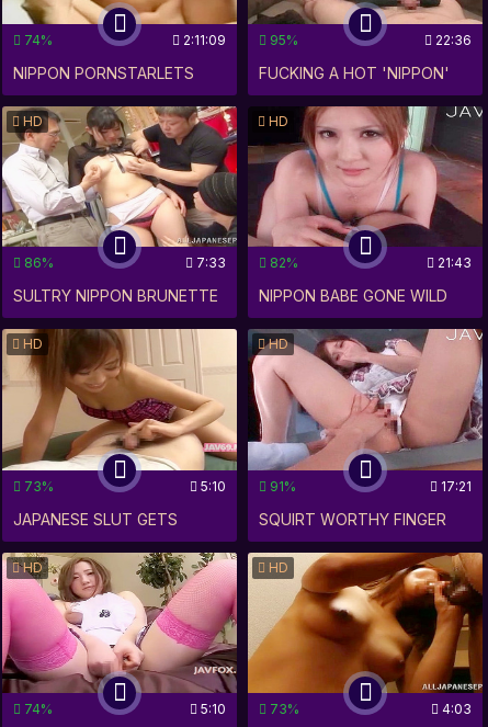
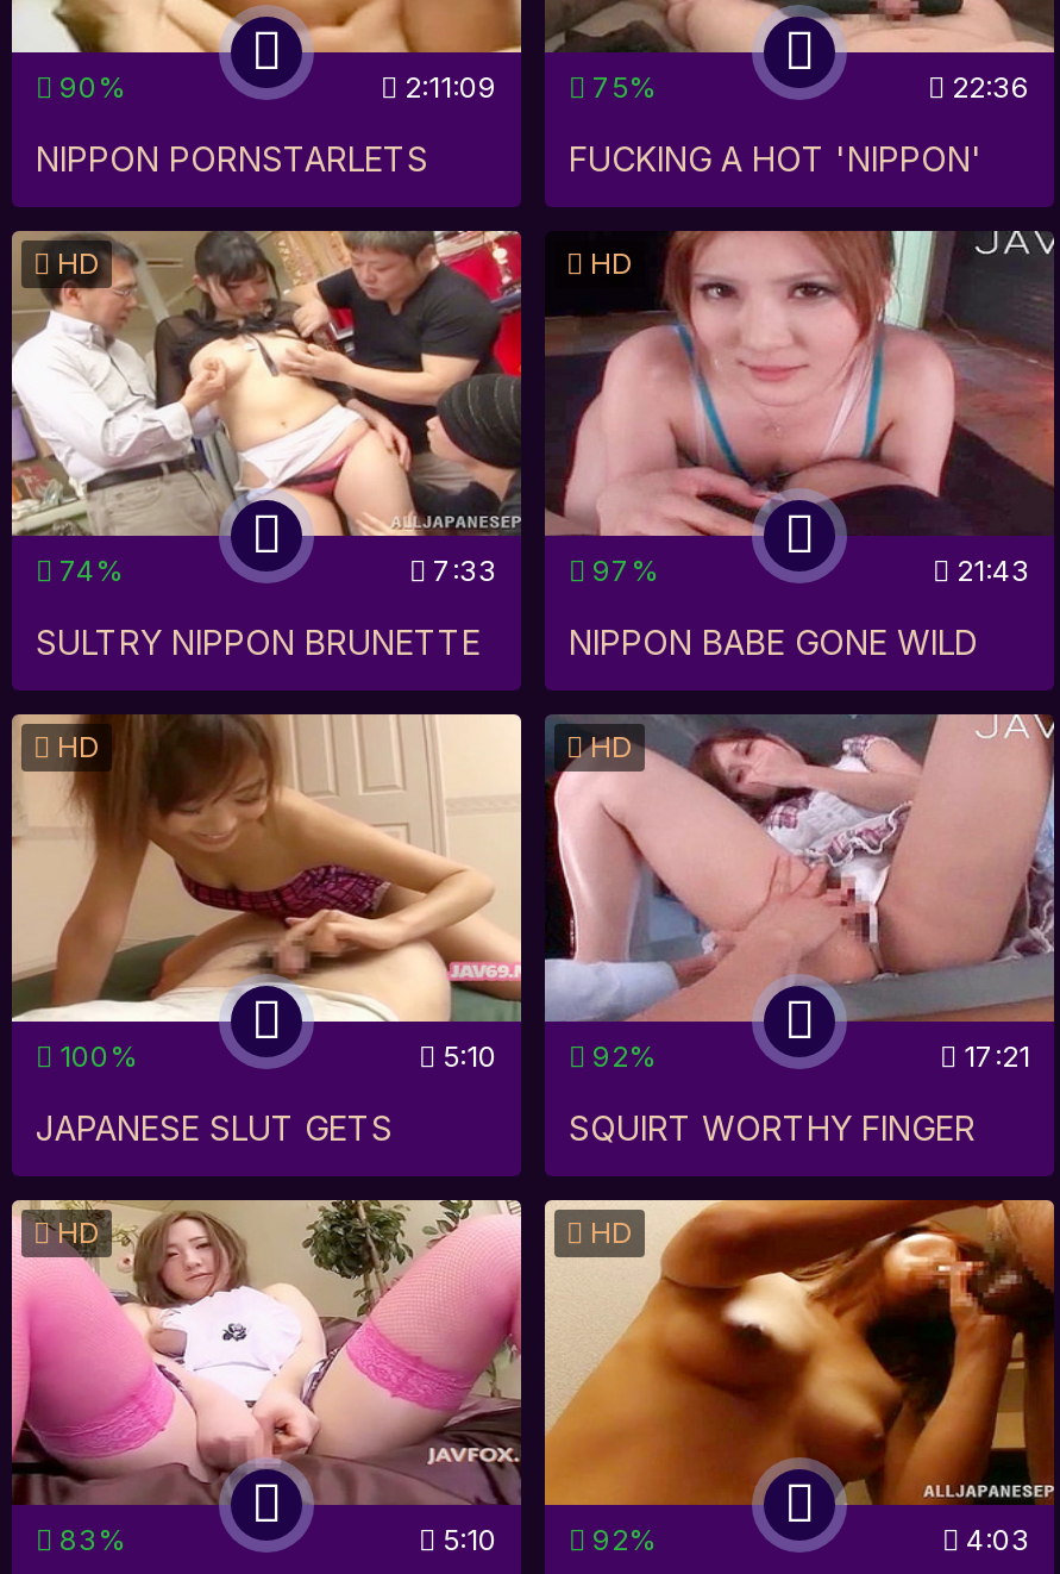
[24,32,53,48] 74% -> [59,69,124,105] 90%
[270,32,298,48] 95% -> [592,69,654,105] 75%
[24,255,54,271] 86% -> [59,553,121,589] 74%
[270,255,298,271] 82% -> [592,553,657,589] 97%
[24,478,54,494] 73% -> [59,1038,136,1073] 100%
[270,478,296,494] 91% -> [592,1038,654,1073] 92%
[24,701,53,717] 74% -> [59,1522,124,1558] 83%
[270,701,299,717] 73% -> [592,1522,654,1558] 92%

